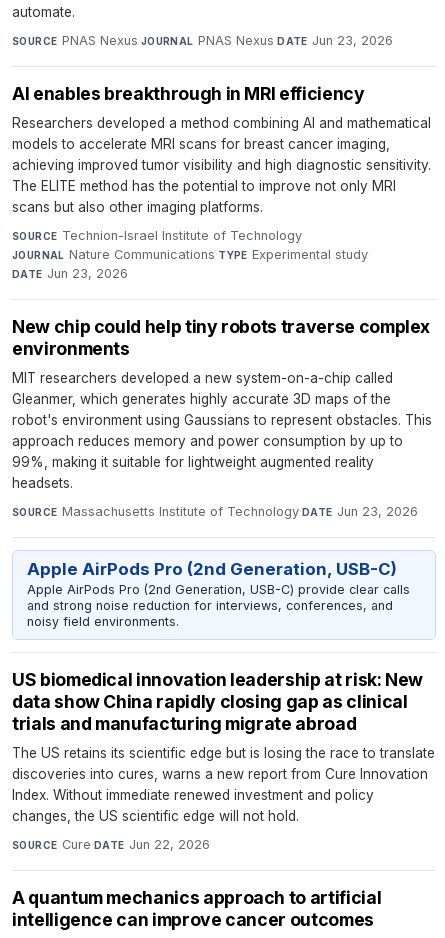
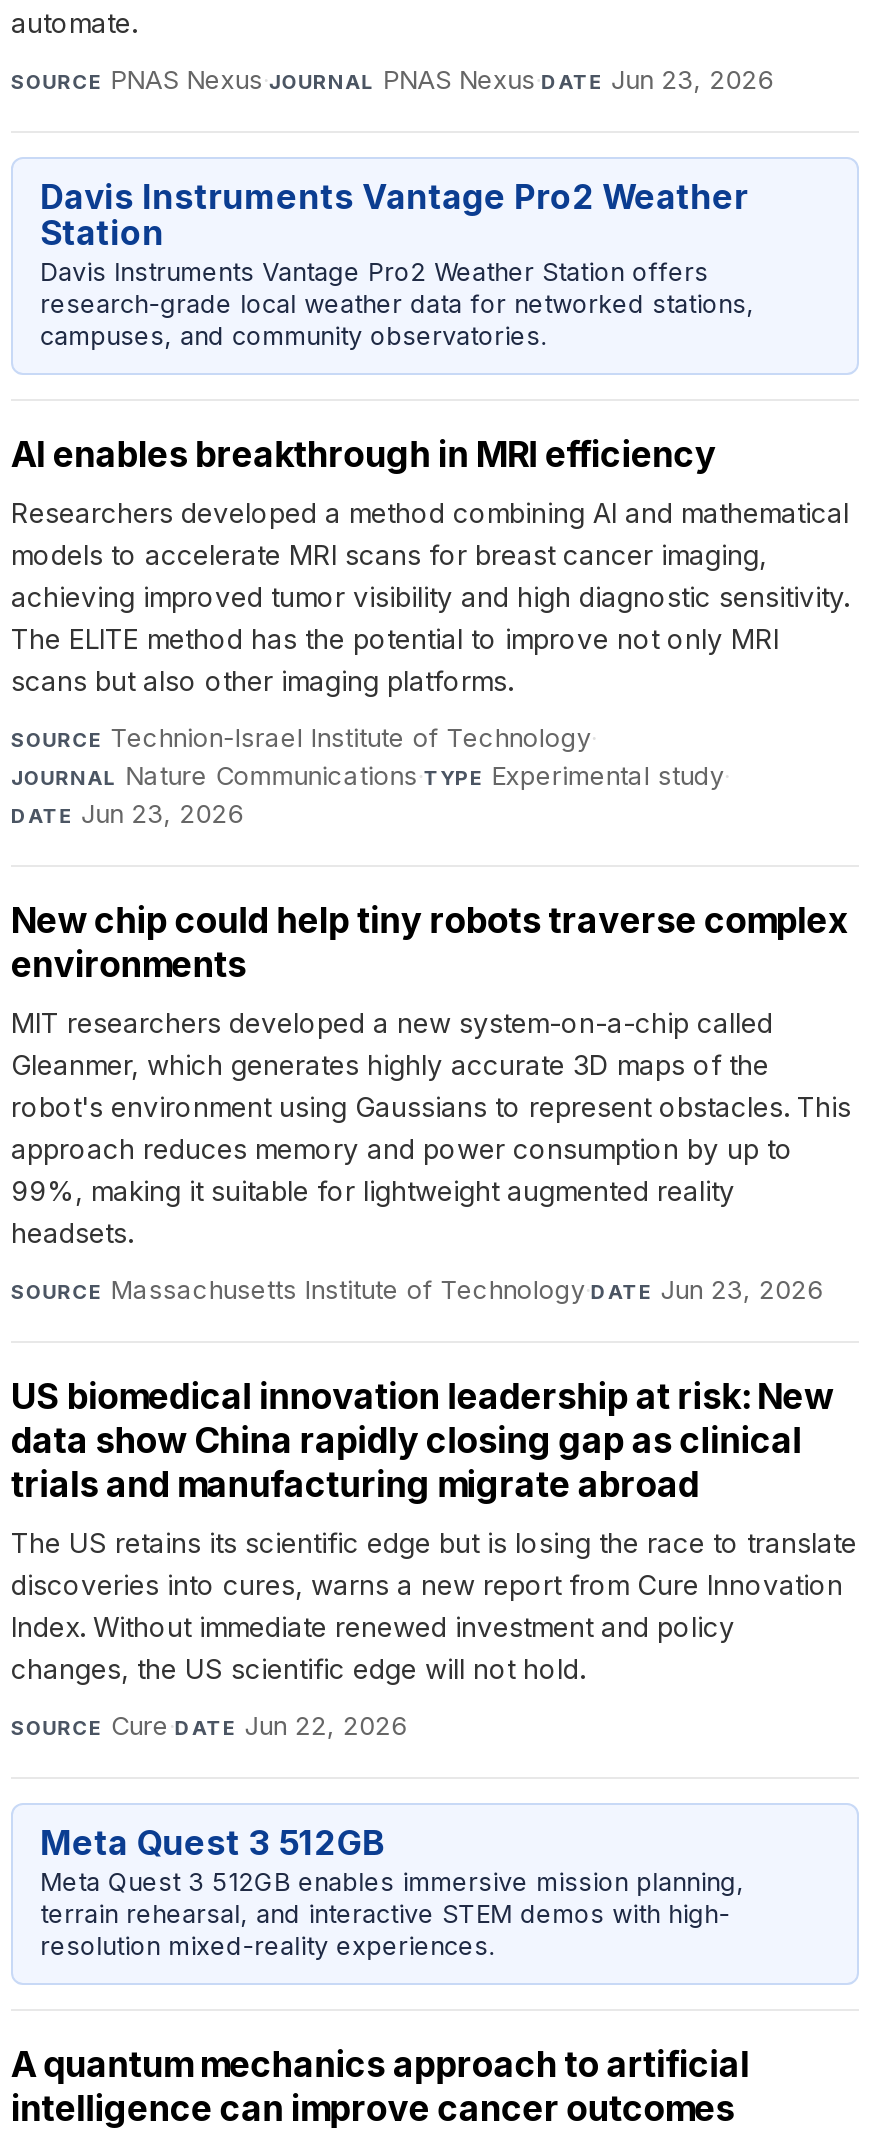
none -> [40,176,754,351] Davis Instruments Vantage Pro2 Weather | Station | Davis Instruments Vantage Pro2 Weather Station offers | research-grade local weather data for networked stations, | campuses, and community observatories.
[27,559,410,629] Apple AirPods Pro (2nd Generation, USB-C) | Apple AirPods Pro (2nd Generation, USB-C) provide clear calls | and strong noise reduction for interviews, conferences, and | noisy field environments. -> none
none -> [40,1822,744,1961] Meta Quest 3 512GB | Meta Quest 3 512GB enables immersive mission planning, | terrain rehearsal, and interactive STEM demos with high- | resolution mixed-reality experiences.

